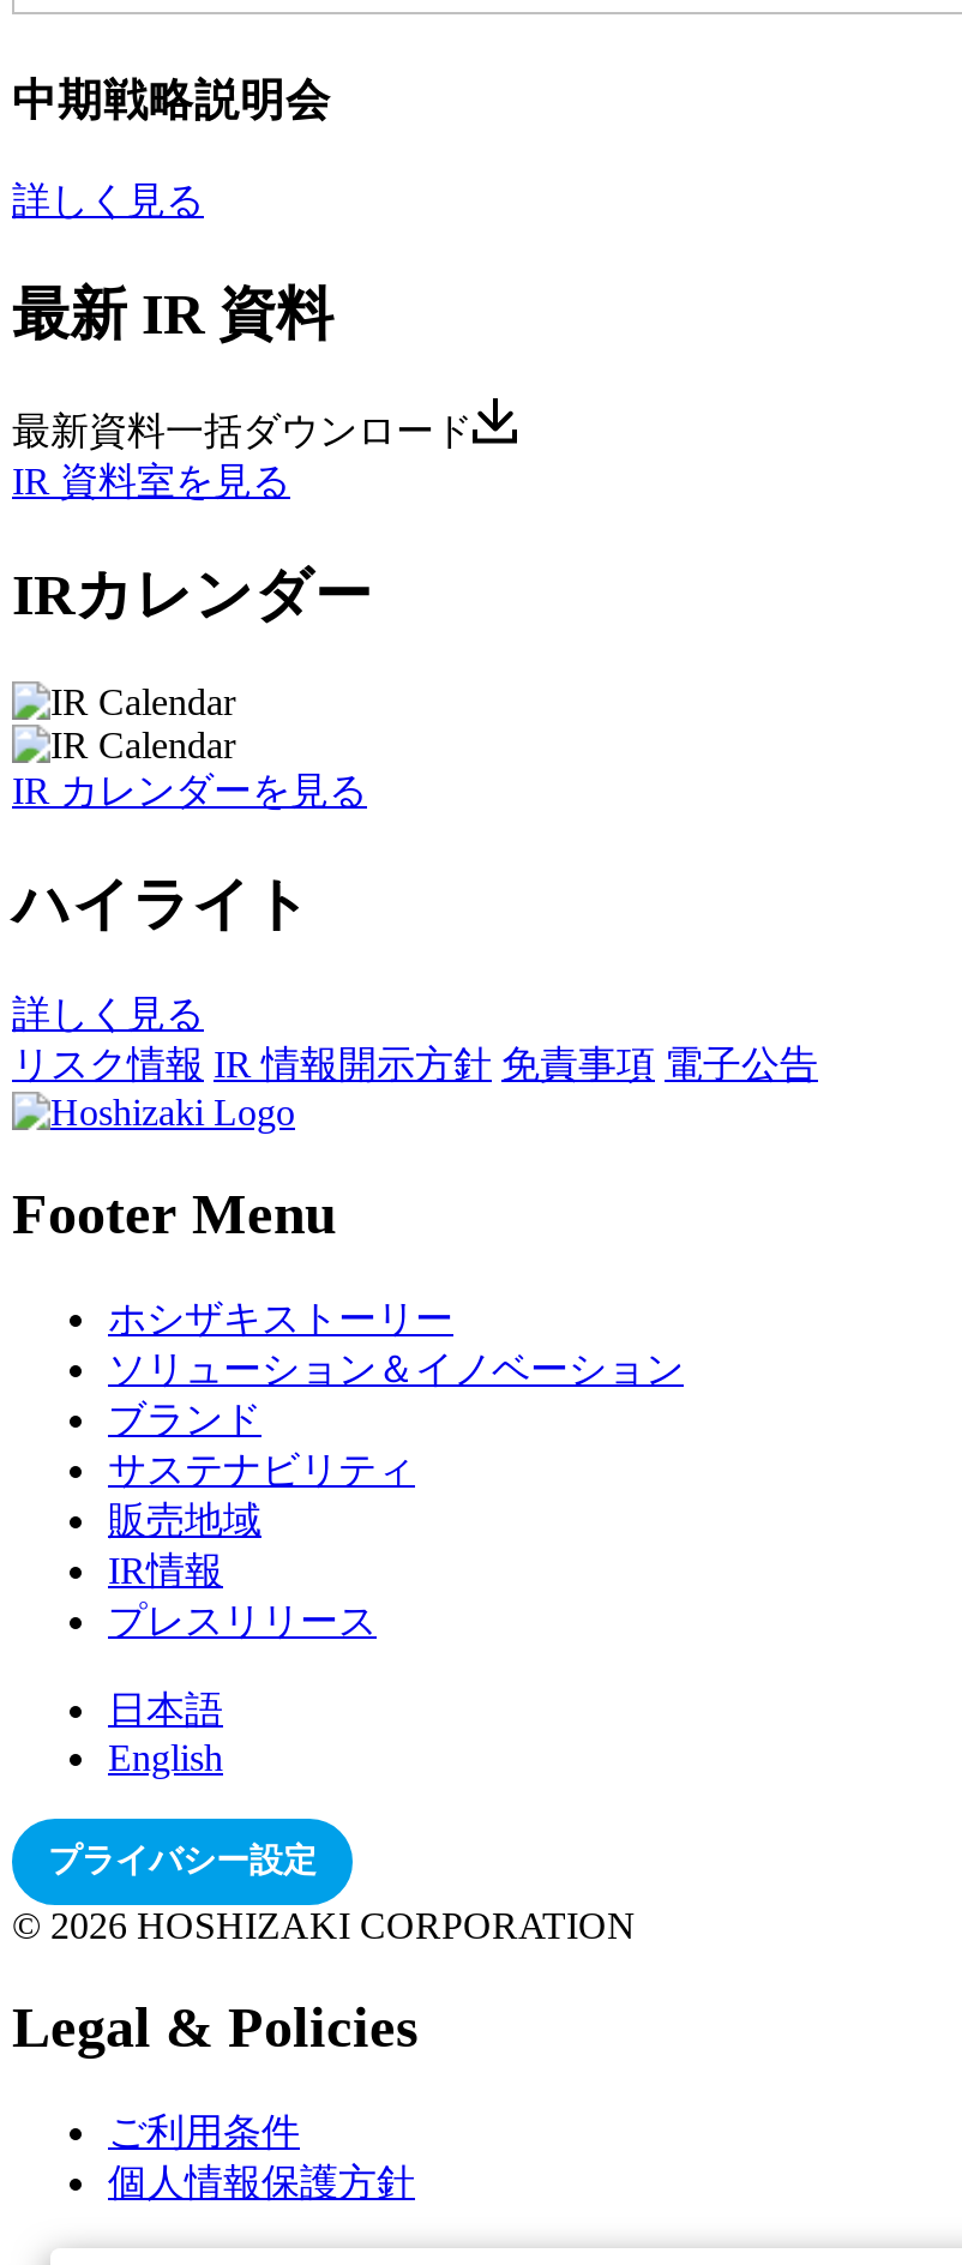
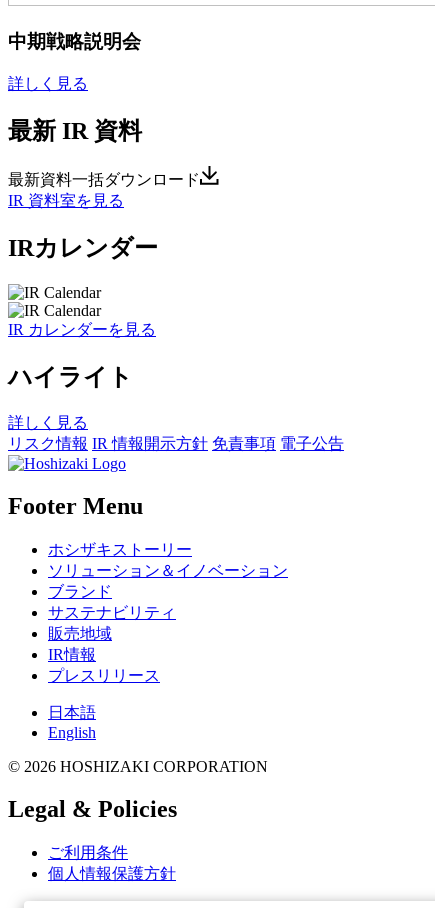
[48,1840,317,1878] プライバシー設定 -> none

